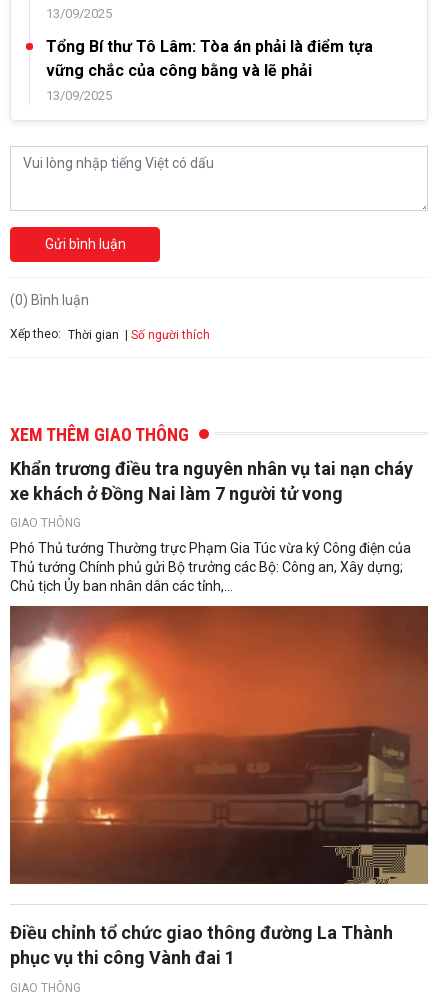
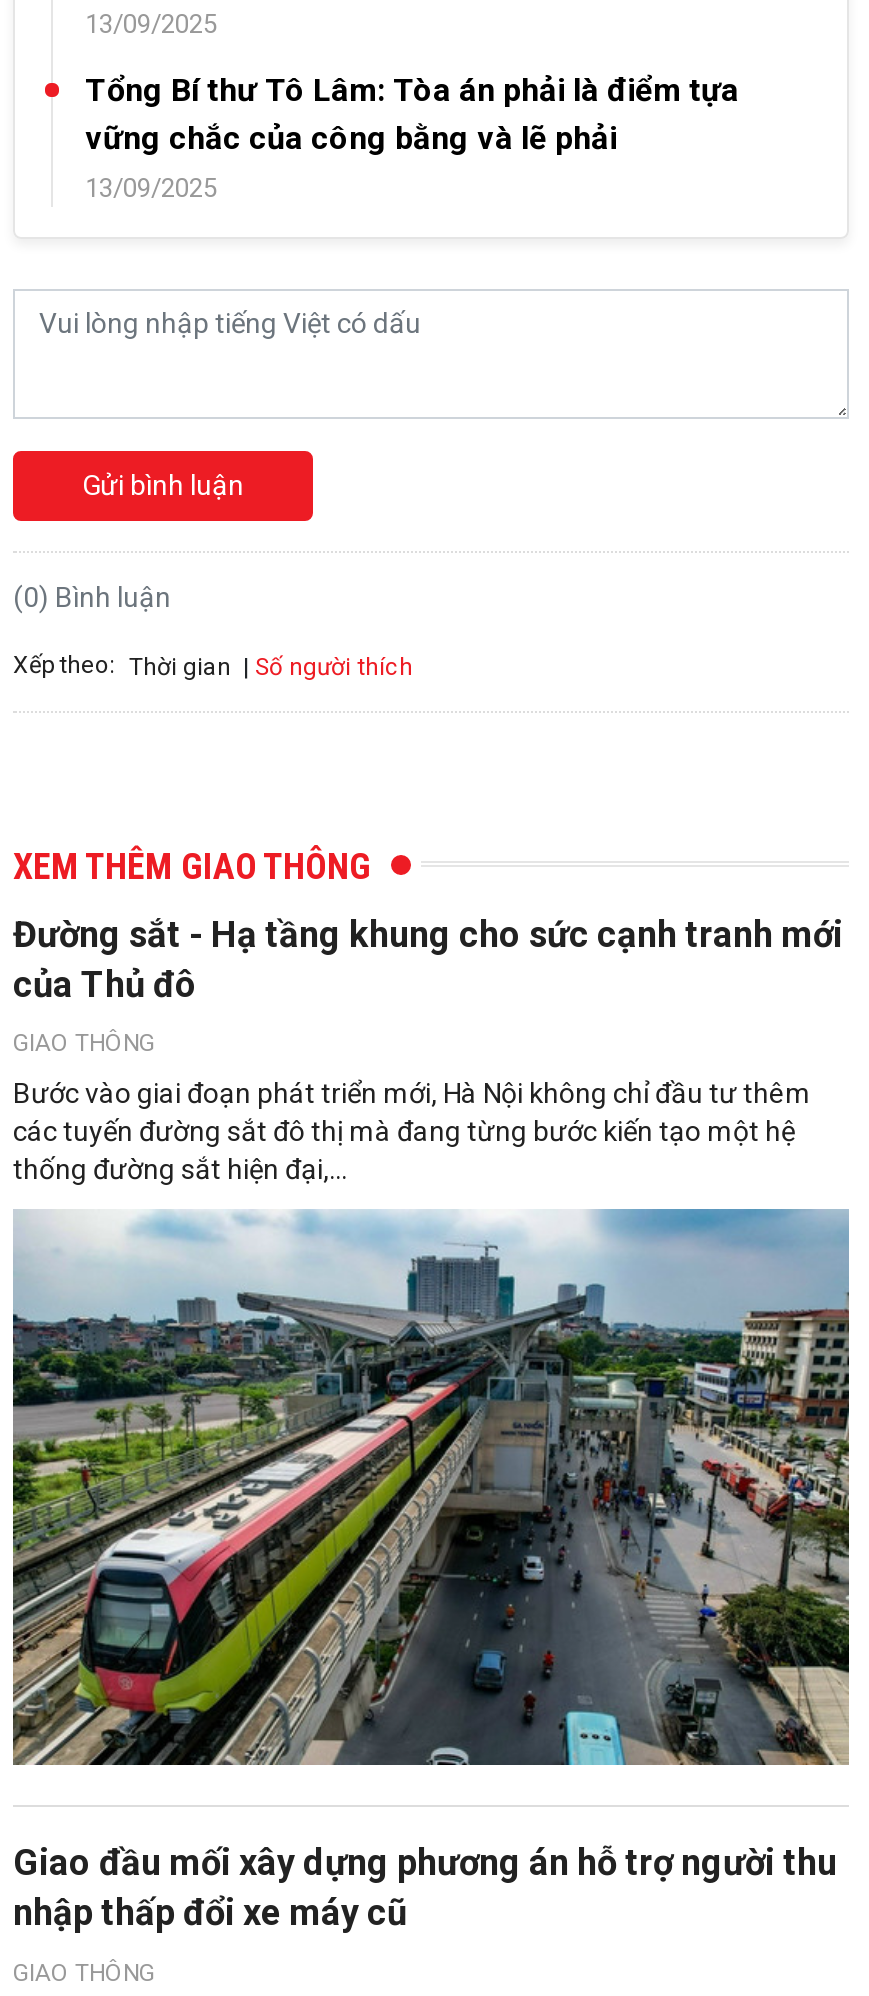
[10,458,413,504] Khẩn trương điều tra nguyên nhân vụ tai nạn cháy | xe khách ở Đồng Nai làm 7 người tử vong -> [13,912,843,1004] Đường sắt - Hạ tầng khung cho sức cạnh tranh mới | của Thủ đô
[10,540,411,594] Phó Thủ tướng Thường trực Phạm Gia Túc vừa ký Công điện của | Thủ tướng Chính phủ gửi Bộ trưởng các Bộ: Công an, Xây dựng; | Chủ tịch Ủy ban nhân dân các tỉnh,... -> [13,1076,811,1184] Bước vào giai đoạn phát triển mới, Hà Nội không chỉ đầu tư thêm | các tuyến đường sắt đô thị mà đang từng bước kiến tạo một hệ | thống đường sắt hiện đại,...
[9,605,429,968] [image] | Điều chỉnh tổ chức giao thông đường La Thành | phục vụ thi công Vành đai 1 -> [11,1207,851,1934] [image] | Giao đầu mối xây dựng phương án hỗ trợ người thu | nhập thấp đổi xe máy cũ

